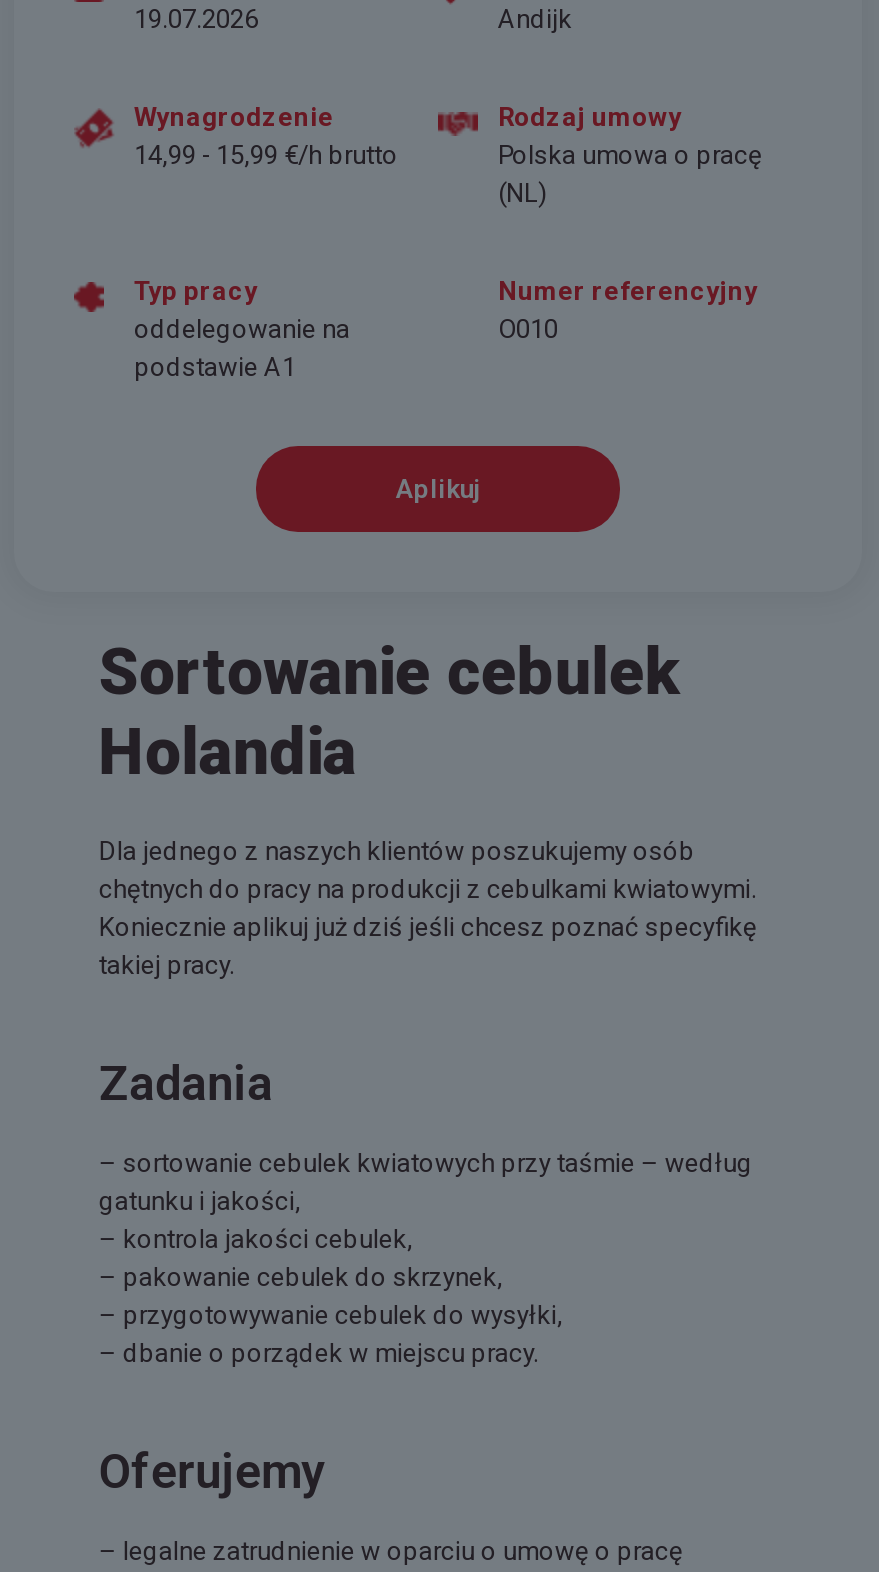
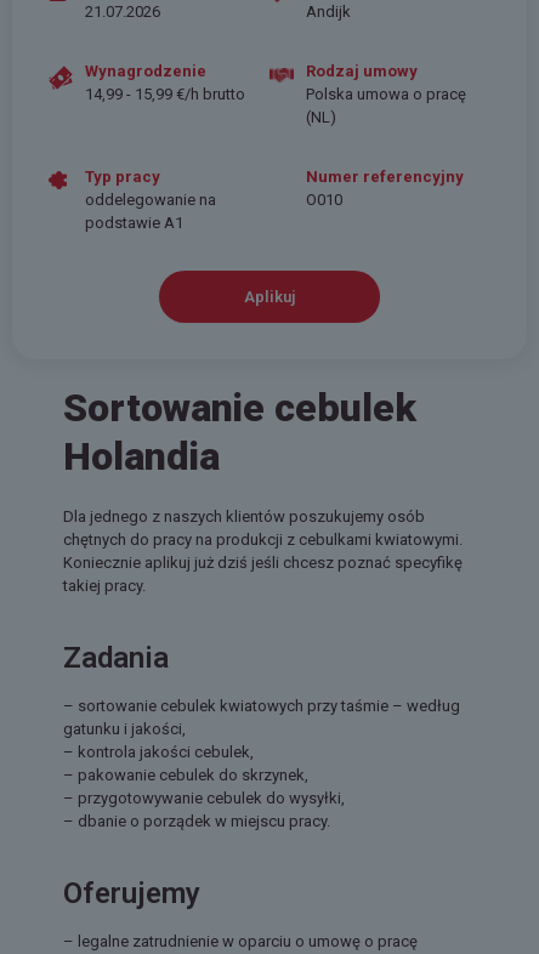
[134,4,258,34] 19.07.2026 -> [85,2,160,21] 21.07.2026

